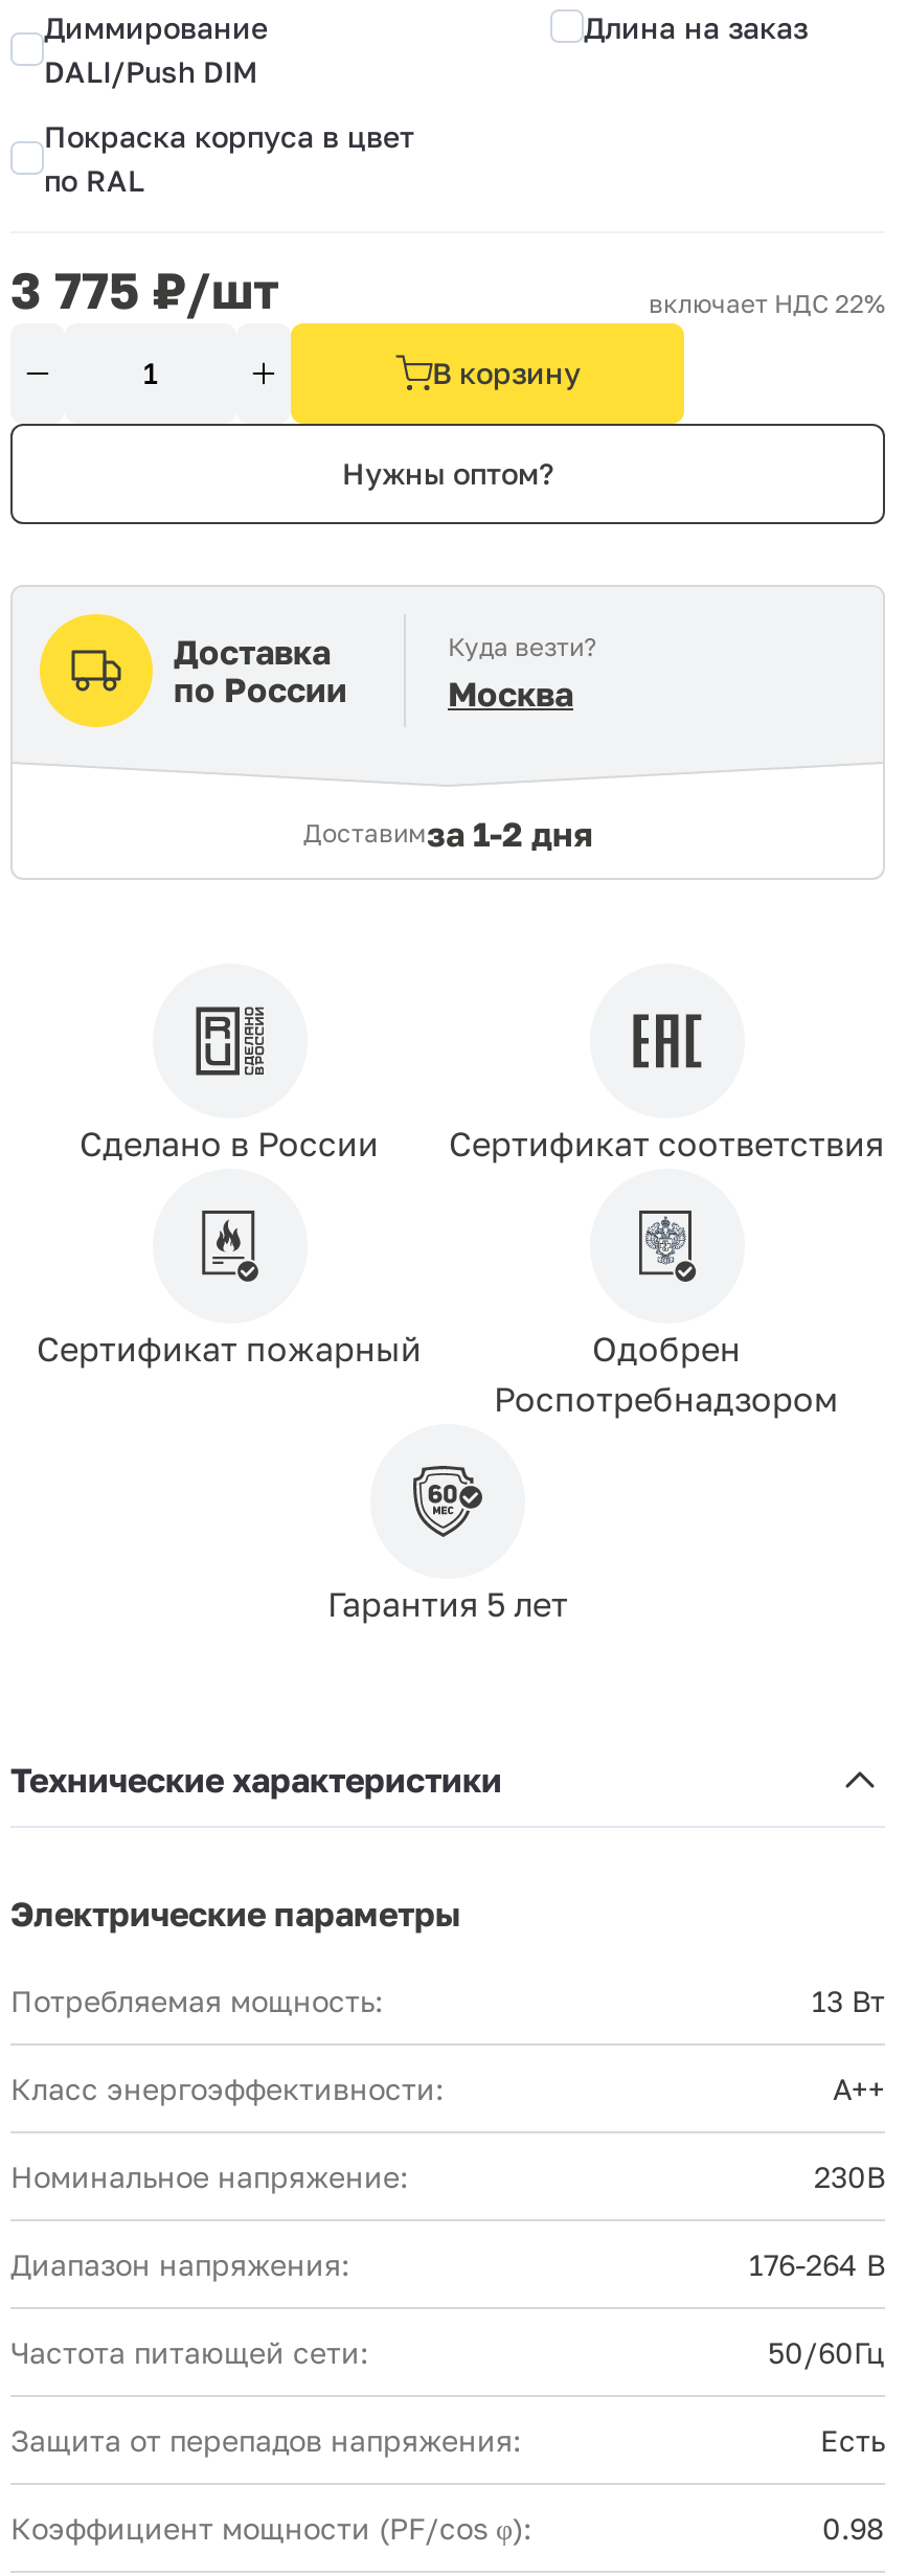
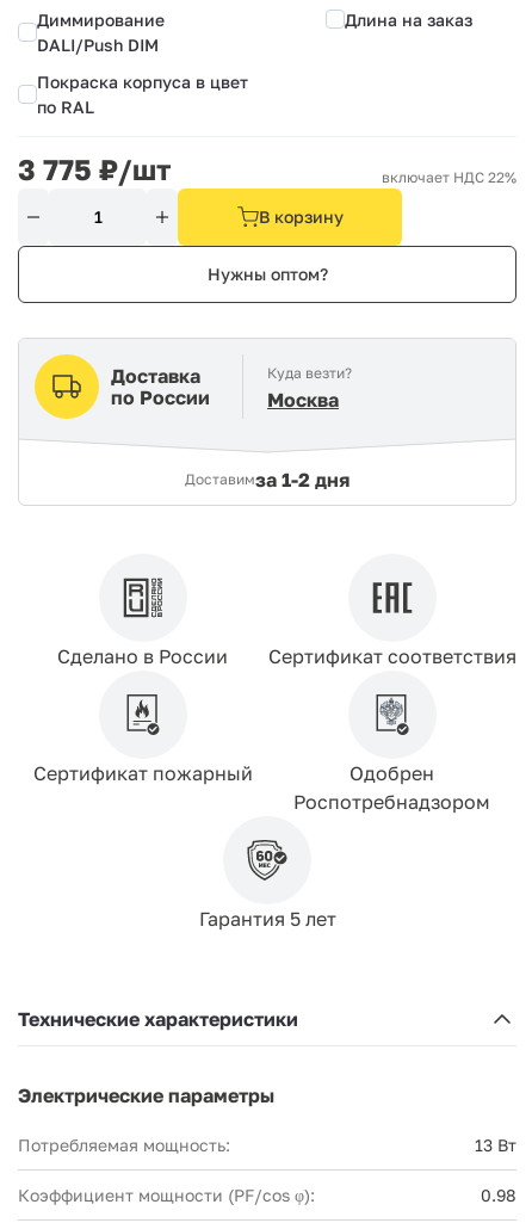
[10,2070,885,2458] Класс энергоэффективности: | А++ | Номинальное напряжение: | 230В | Диапазон напряжения: | 176-264 В | Частота питающей сети: | 50/60Гц | Защита от перепадов напряжения: | Есть -> none

